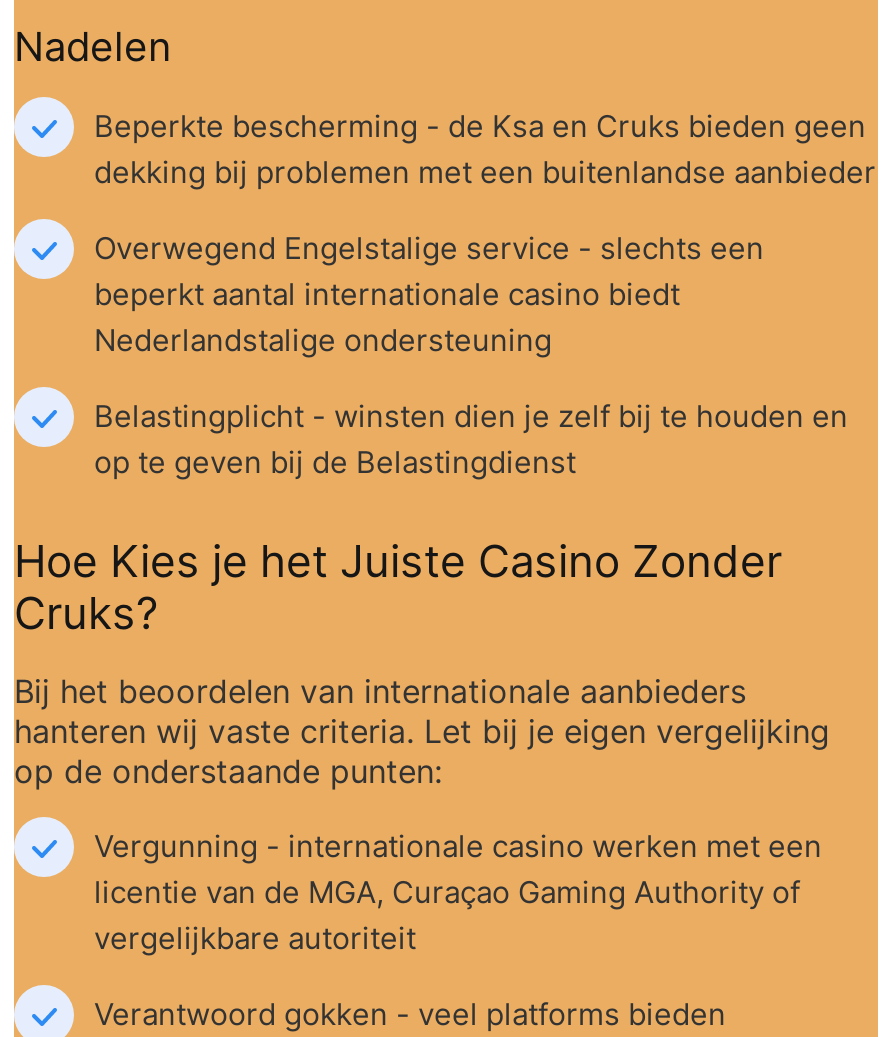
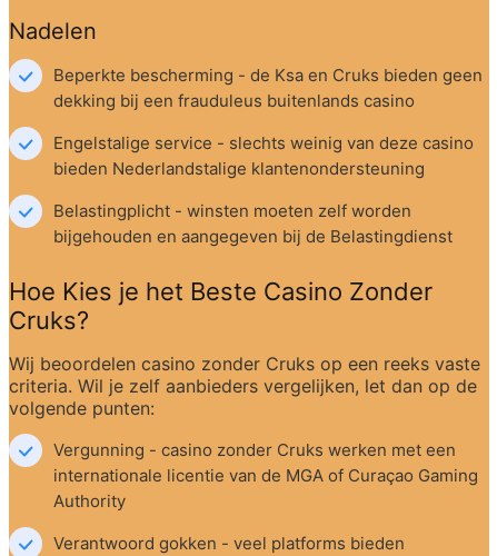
[94,153,876,191] dekking bij problemen met een buitenlandse aanbieder -> [53,90,415,111] dekking bij een frauduleus buitenlands casino
[94,229,764,359] Overwegend Engelstalige service - slechts een | beperkt aantal internationale casino biedt | Nederlandstalige ondersteuning -> [53,132,474,179] Engelstalige service - slechts weinig van deze casino | bieden Nederlandstalige klantenondersteuning
[94,397,848,481] Belastingplicht - winsten dien je zelf bij te houden en | op te geven bij de Belastingdienst -> [53,200,453,247] Belastingplicht - winsten moeten zelf worden | bijgehouden en aangegeven bij de Belastingdienst
[14,535,782,587] Hoe Kies je het Juiste Casino Zonder -> [9,277,433,306] Hoe Kies je het Beste Casino Zonder
[14,671,830,791] Bij het beoordelen van internationale aanbieders | hanteren wij vaste criteria. Let bij je eigen vergelijking | op de onderstaande punten: -> [9,353,480,419] Wij beoordelen casino zonder Cruks op een reeks vaste | criteria. Wil je zelf aanbieders vergelijken, let dan op de | volgende punten:
[94,827,822,957] Vergunning - internationale casino werken met een | licentie van de MGA, Curaçao Gaming Authority of | vergelijkbare autoriteit -> [53,439,478,512] Vergunning - casino zonder Cruks werken met een | internationale licentie van de MGA of Curaçao Gaming | Authority

